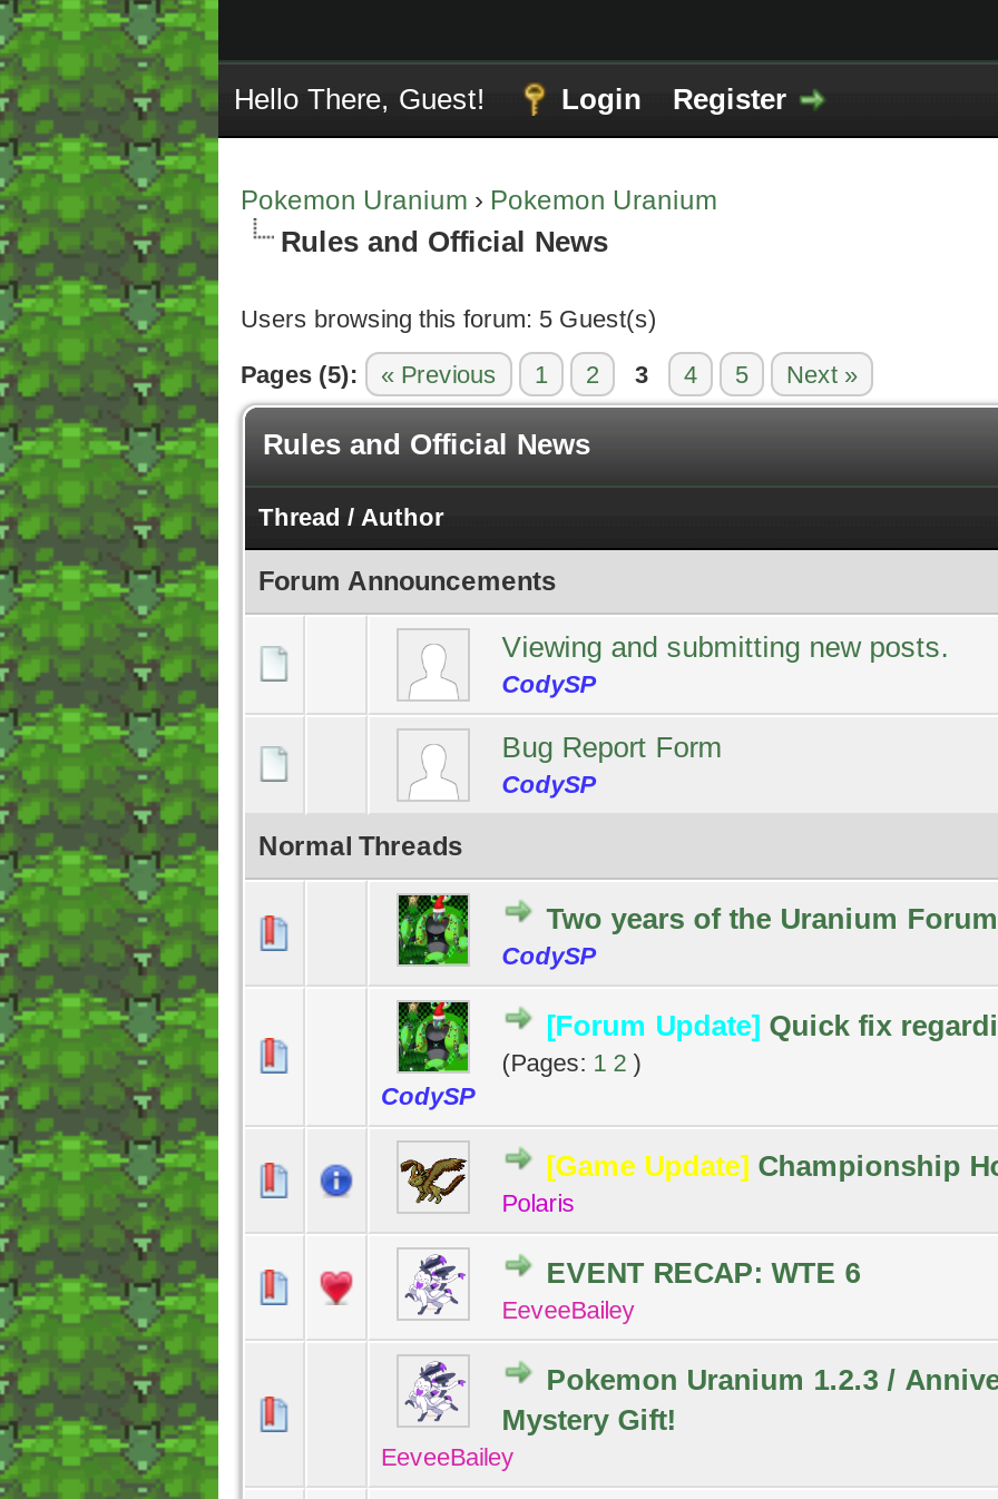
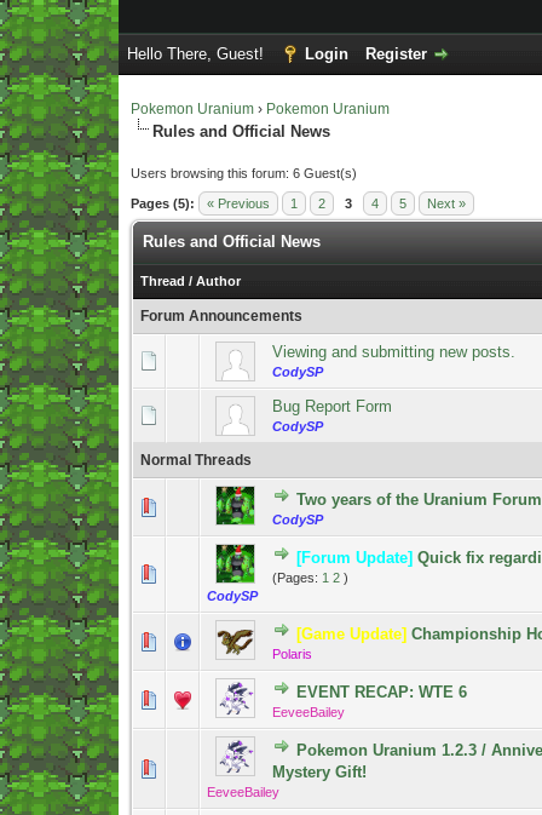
[241,305,657,332] Users browsing this forum: 5 Guest(s) -> [131,166,357,180] Users browsing this forum: 6 Guest(s)

